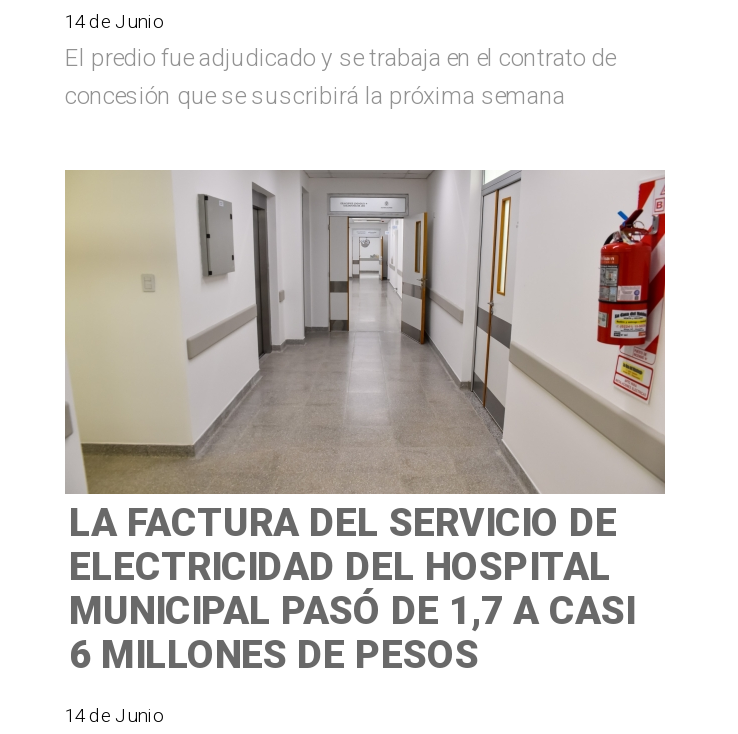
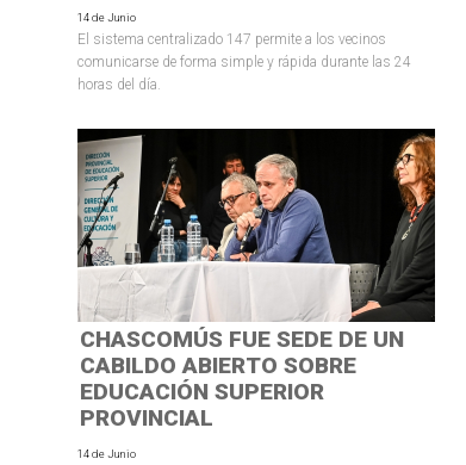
[65,44,615,110] El predio fue adjudicado y se trabaja en el contrato de | concesión que se suscribirá la próxima semana -> [77,31,411,93] El sistema centralizado 147 permite a los vecinos | comunicarse de forma simple y rápida durante las 24 | horas del día.
[65,168,667,678] [image] | LA FACTURA DEL SERVICIO DE | ELECTRICIDAD DEL HOSPITAL | MUNICIPAL PASÓ DE 1,7 A CASI | 6 MILLONES DE PESOS -> [76,128,436,432] [image] | CHASCOMÚS FUE SEDE DE UN | CABILDO ABIERTO SOBRE | EDUCACIÓN SUPERIOR | PROVINCIAL

